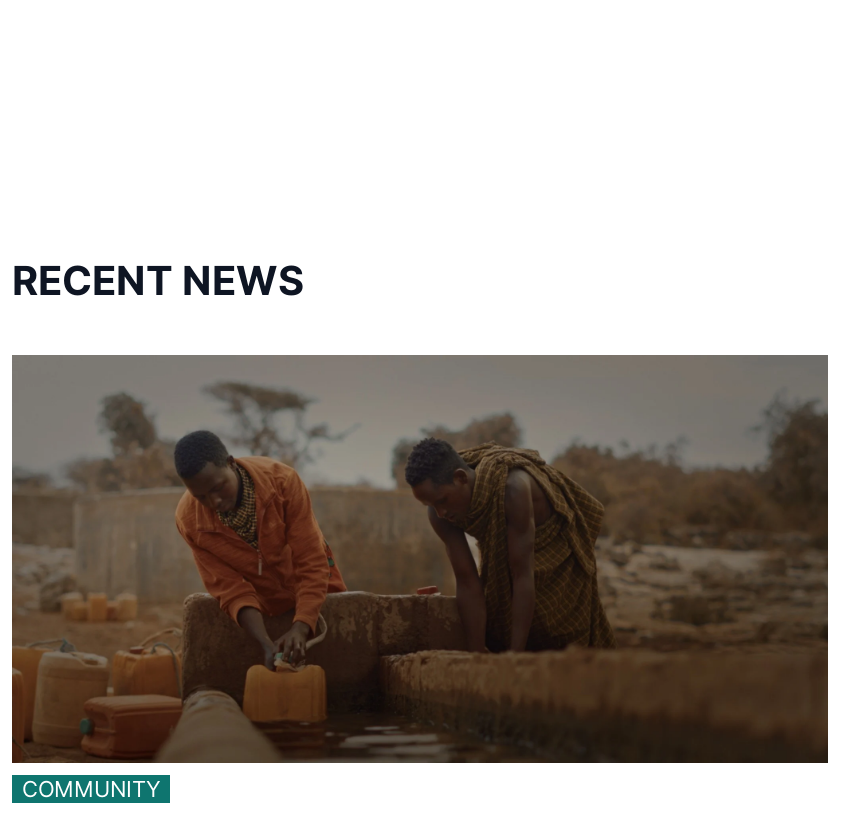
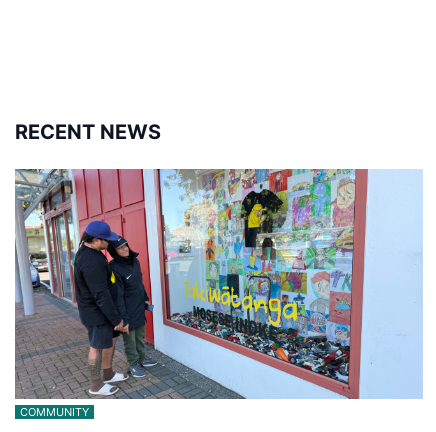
[10,353,830,767] [image] -> [14,169,423,399] [image]

